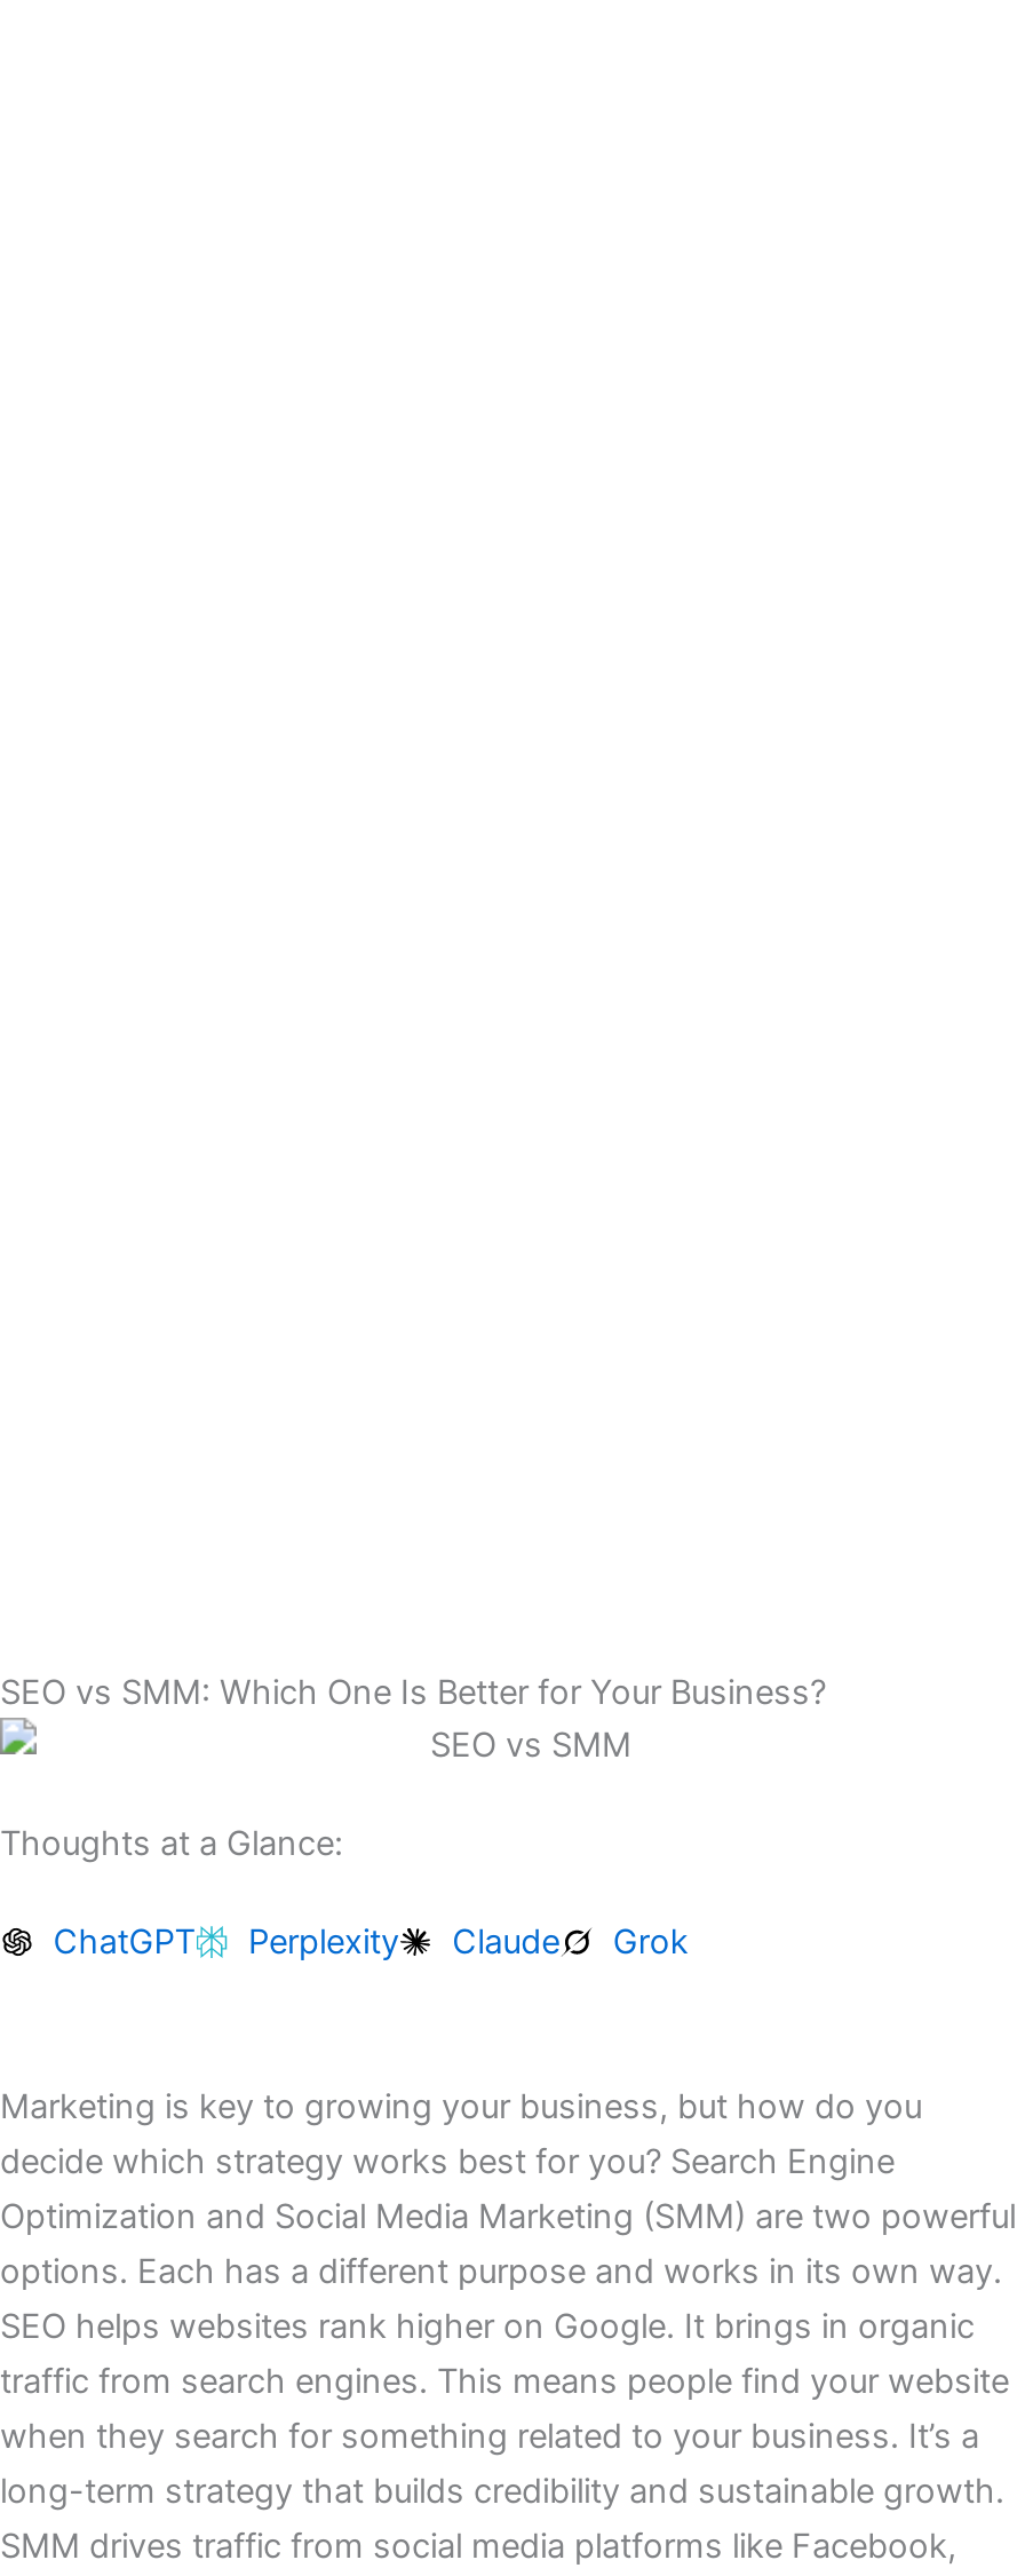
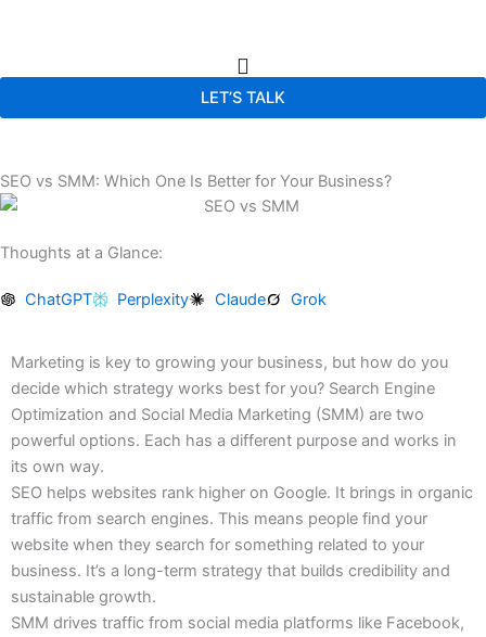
none -> [201,88,285,107] LET’S TALK
moved [0,1672,826,1962] -> [0,171,392,309]: SEO vs SMM: Which One Is Better for Your Business? | Thoughts at a Glance: | ChatGPT | Perplexity | Claude | Grok
moved [0,2086,922,2182] -> [11,353,448,398]: Marketing is key to growing your business, but how do you | decide which strategy works best for you? Search Engine
moved [0,2306,975,2347] -> [11,483,473,502]: SEO helps websites rank higher on Google. It brings in organic

